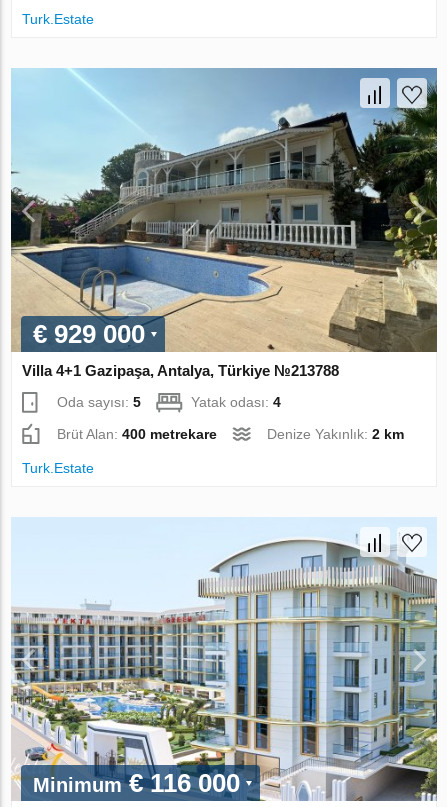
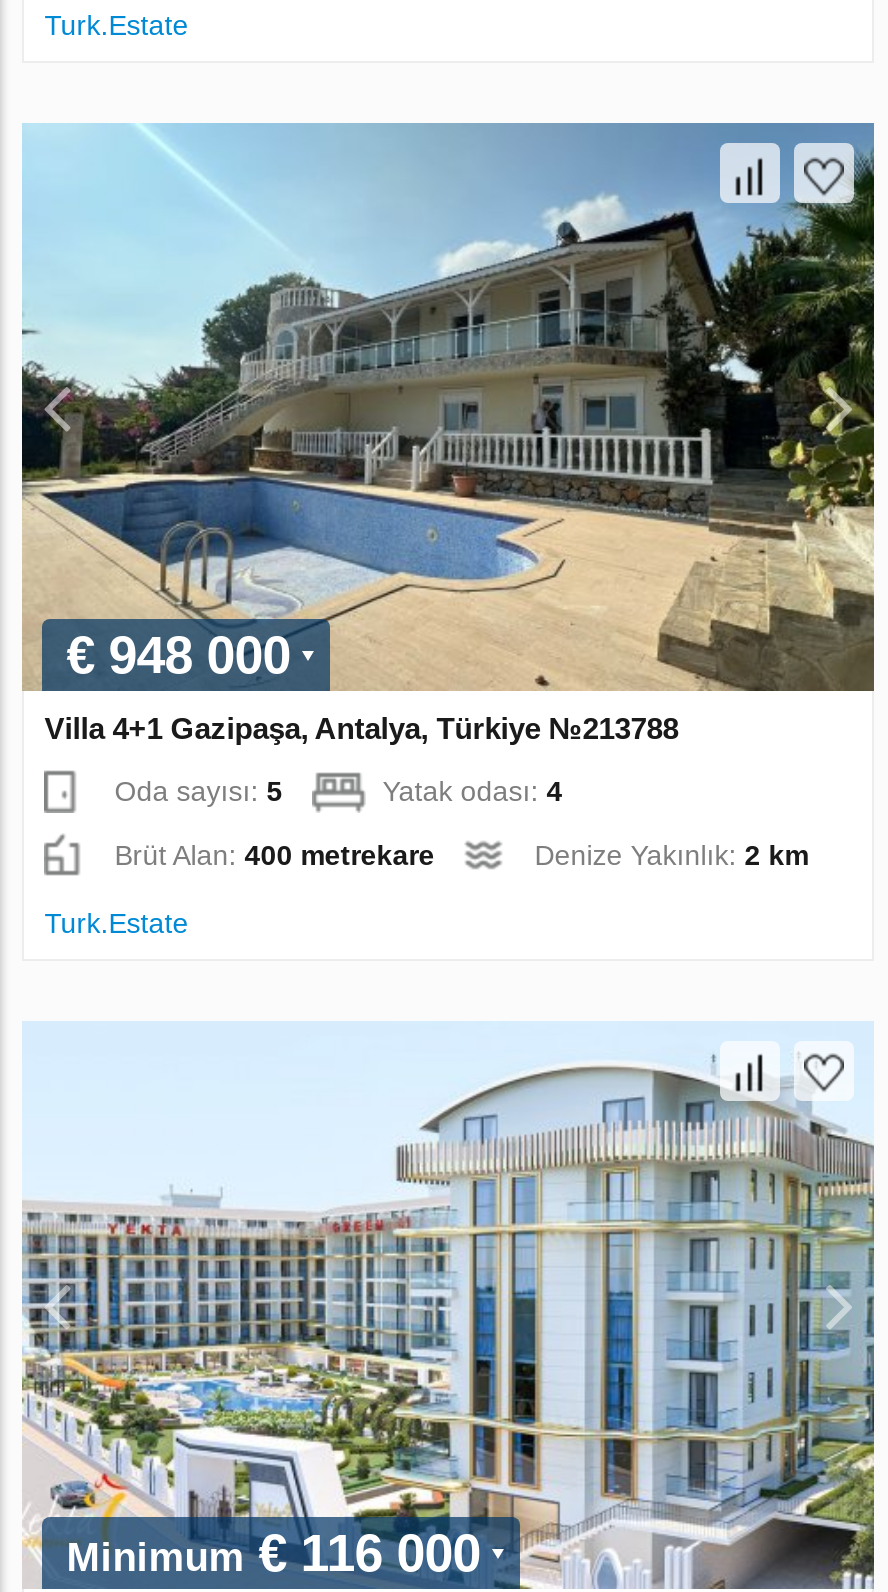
[33,319,145,349] € 929 000 -> [66,625,290,685] € 948 000

